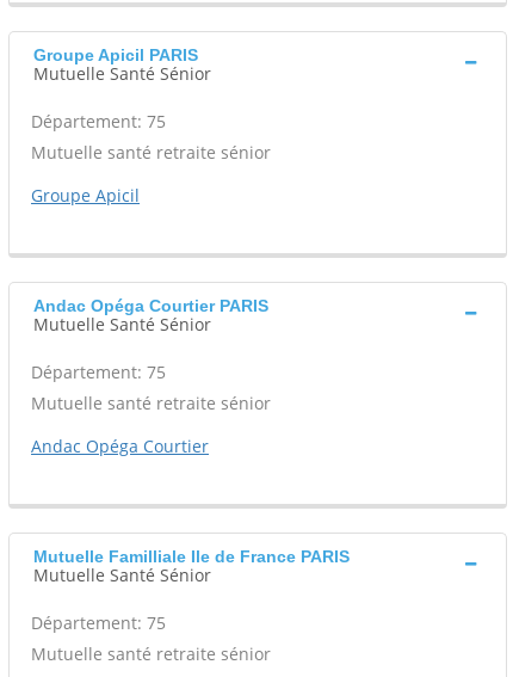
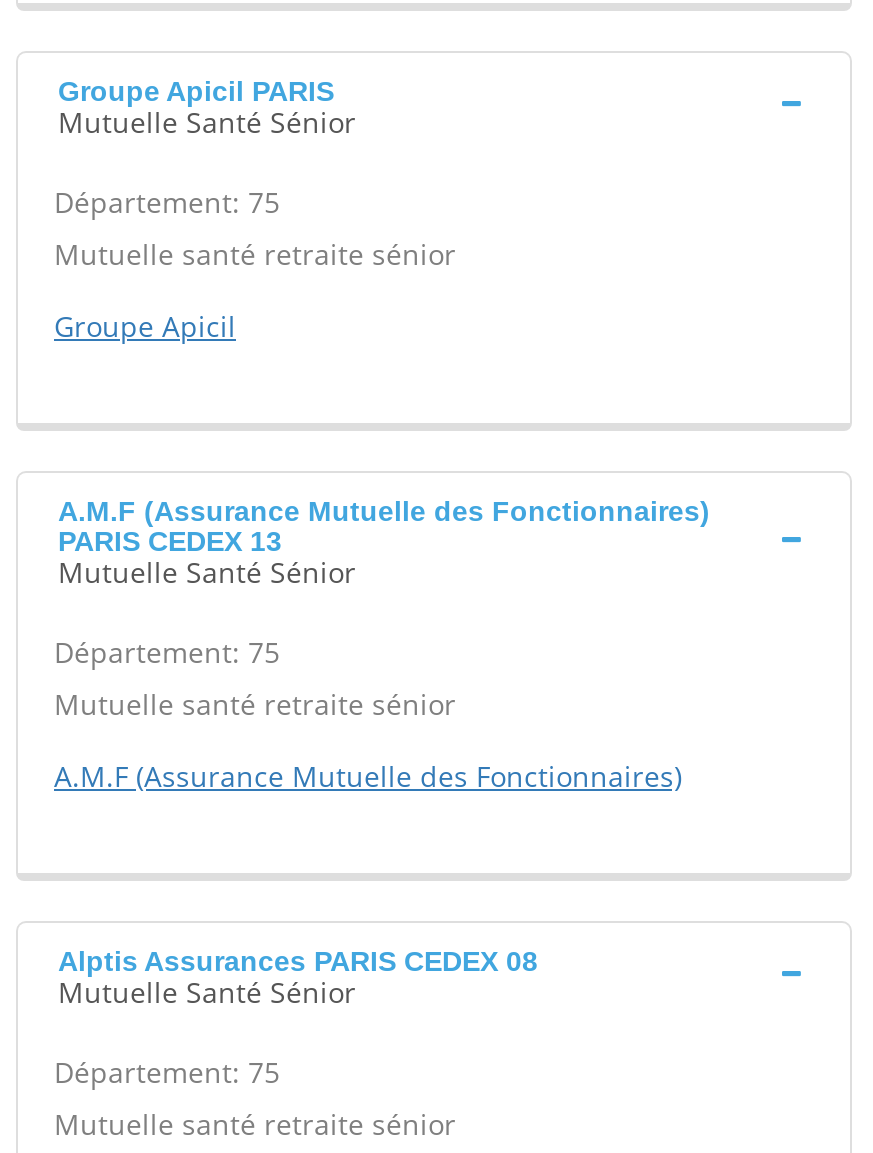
[33,296,268,315] Andac Opéga Courtier PARIS -> [58,495,710,557] A.M.F (Assurance Mutuelle des Fonctionnaires) | PARIS CEDEX 13
[31,435,209,457] Andac Opéga Courtier -> [54,757,682,795] A.M.F (Assurance Mutuelle des Fonctionnaires)
[33,547,350,566] Mutuelle Familliale Ile de France PARIS -> [58,945,538,977] Alptis Assurances PARIS CEDEX 08

